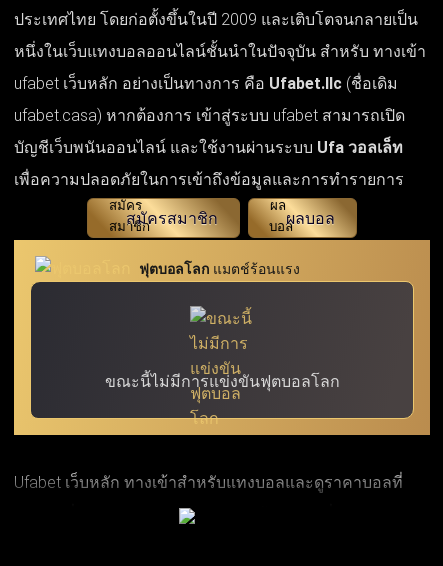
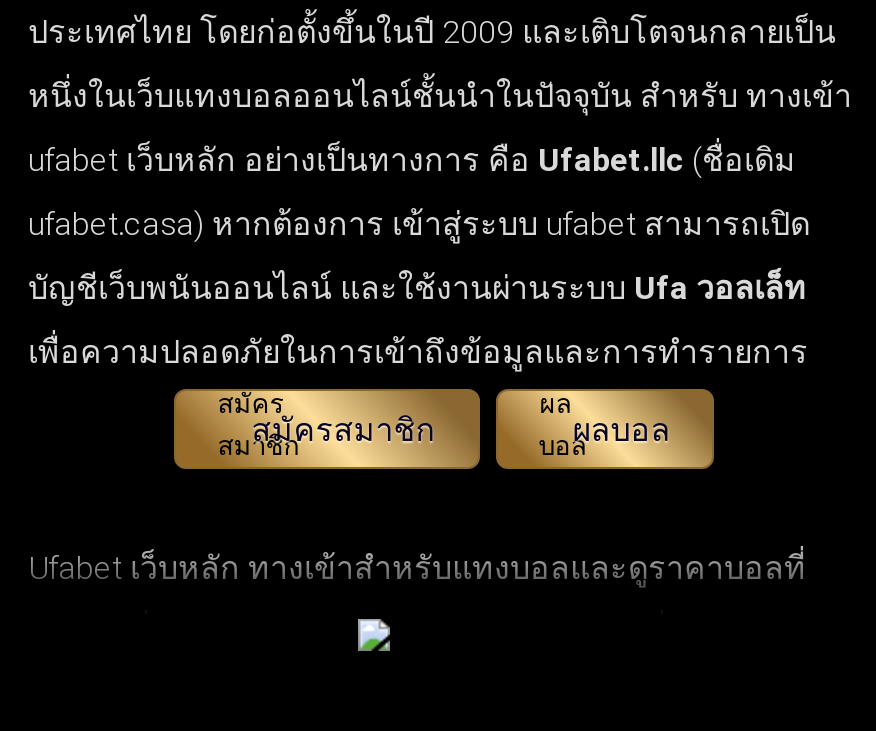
[13,239,431,436] [image] | ฟุตบอลโลก แมตช์ร้อนแรง -> none
[104,372,339,391] ขณะนี้ไม่มีการแข่งขันฟุตบอลโลก -> none

